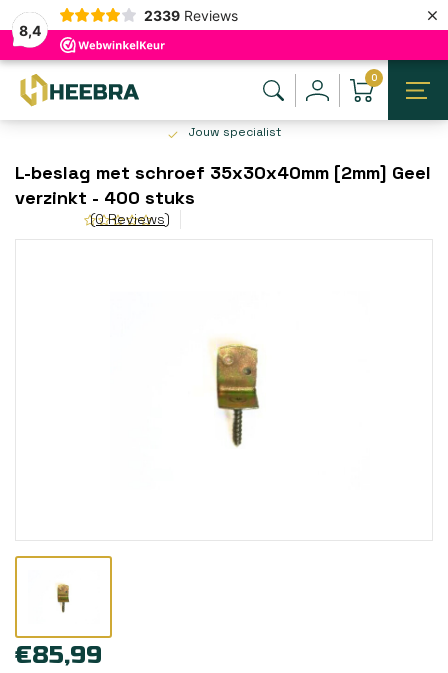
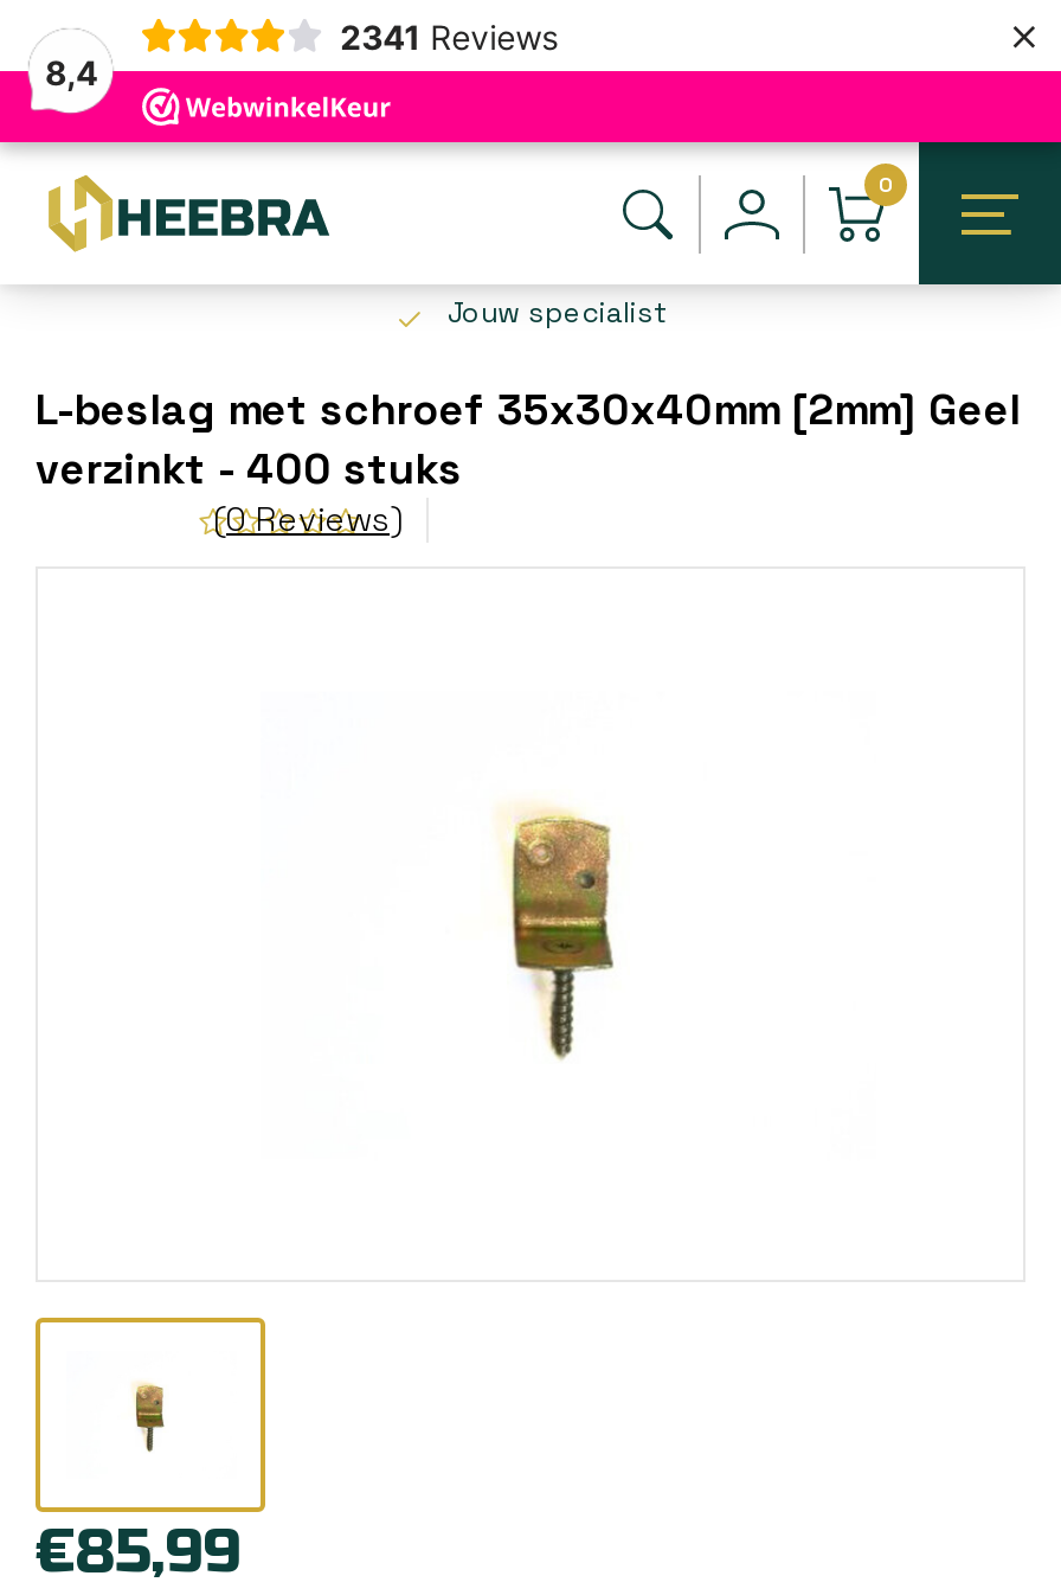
[144,6,238,23] 2339 Reviews -> [340,15,558,56] 2341 Reviews

